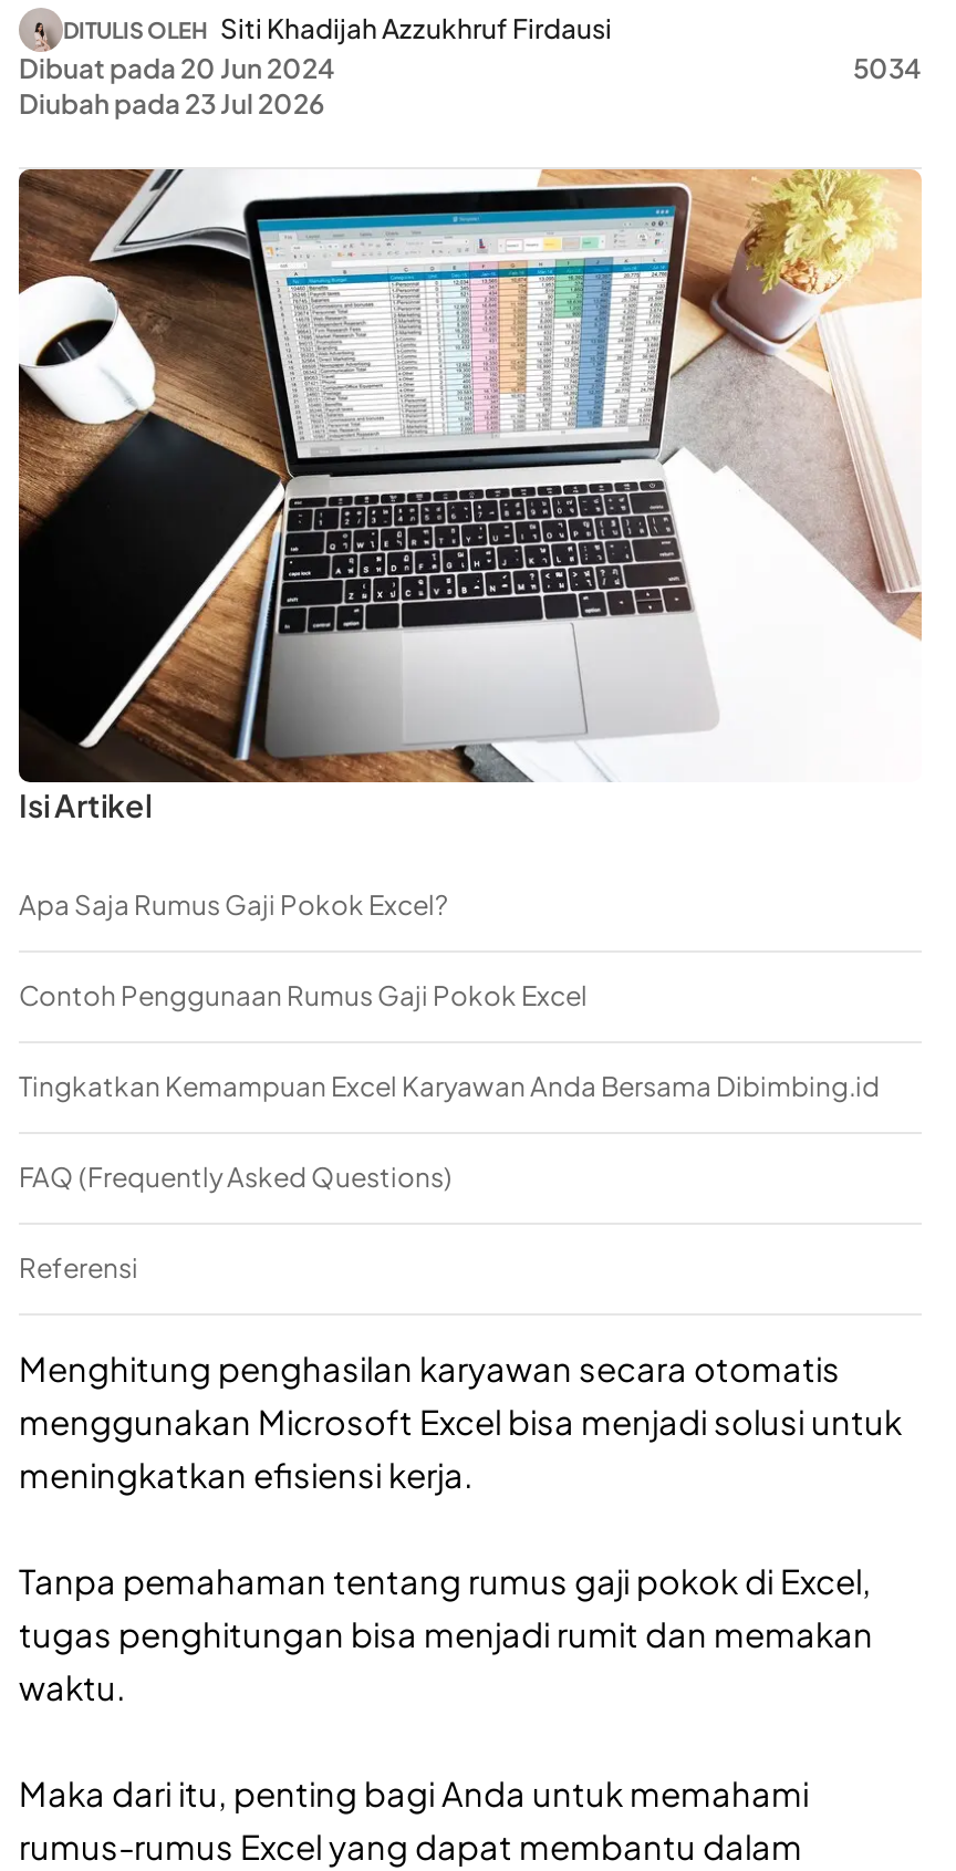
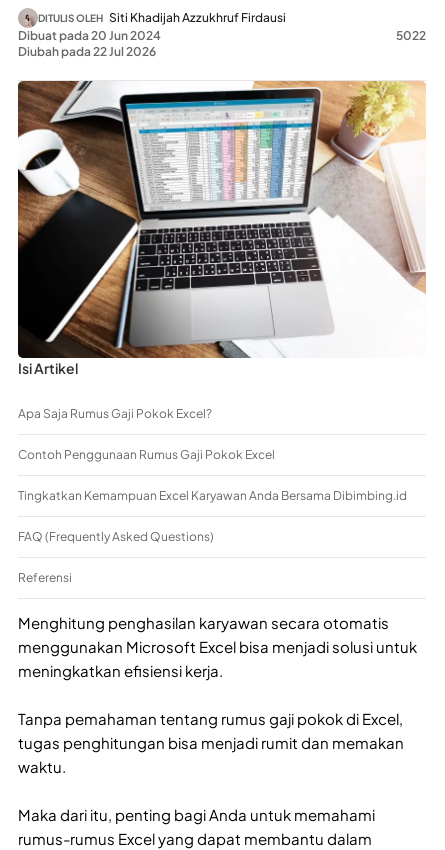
[853,52,922,85] 5034 -> [396,28,426,43] 5022
[19,87,324,121] Diubah pada 23 Jul 2026 -> [18,44,156,59] Diubah pada 22 Jul 2026

